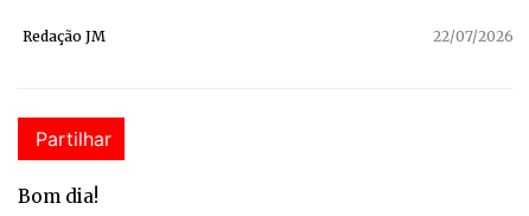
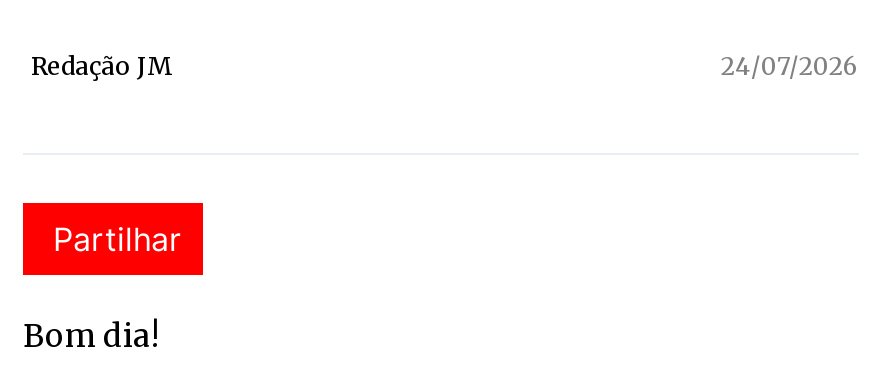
[433,28,514,46] 22/07/2026 -> [721,52,859,82] 24/07/2026

